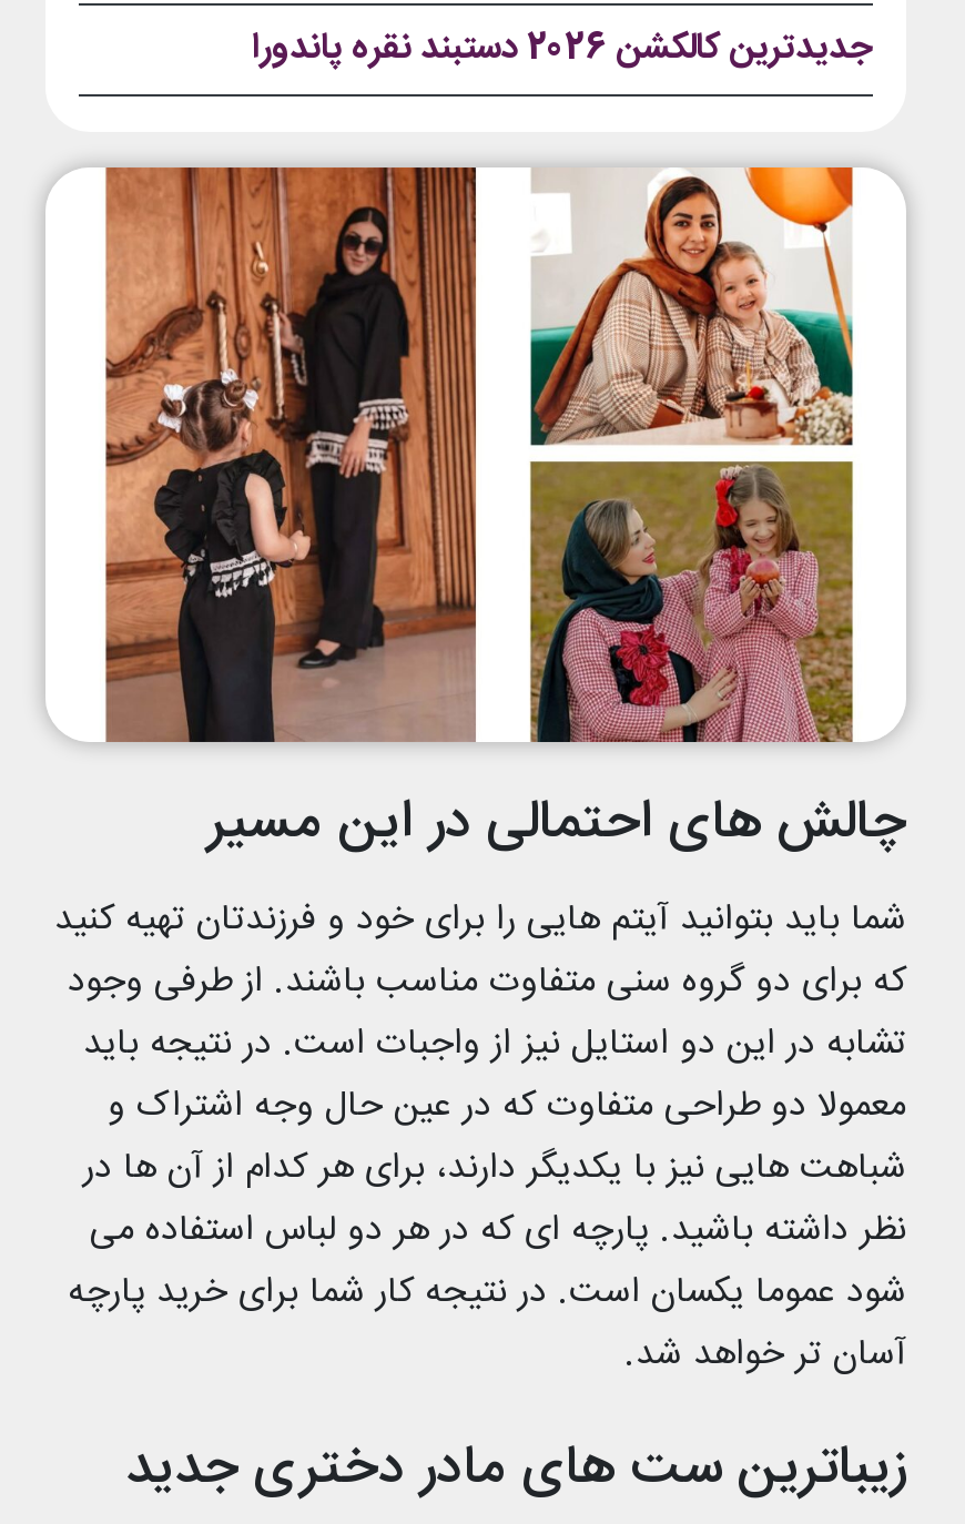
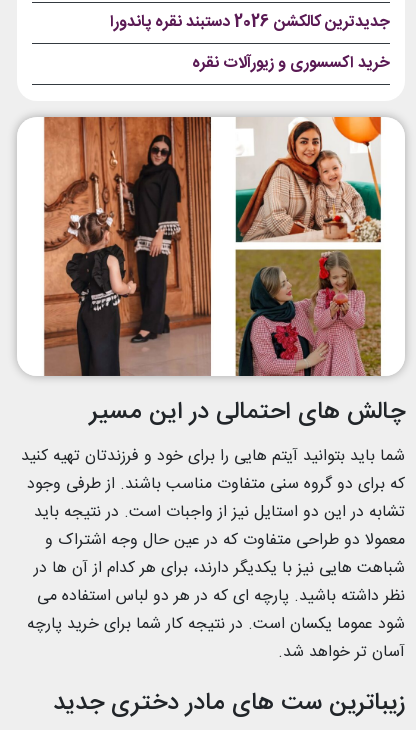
none -> [192,50,390,77] خرید اکسسوری و زیورآلات نقره

